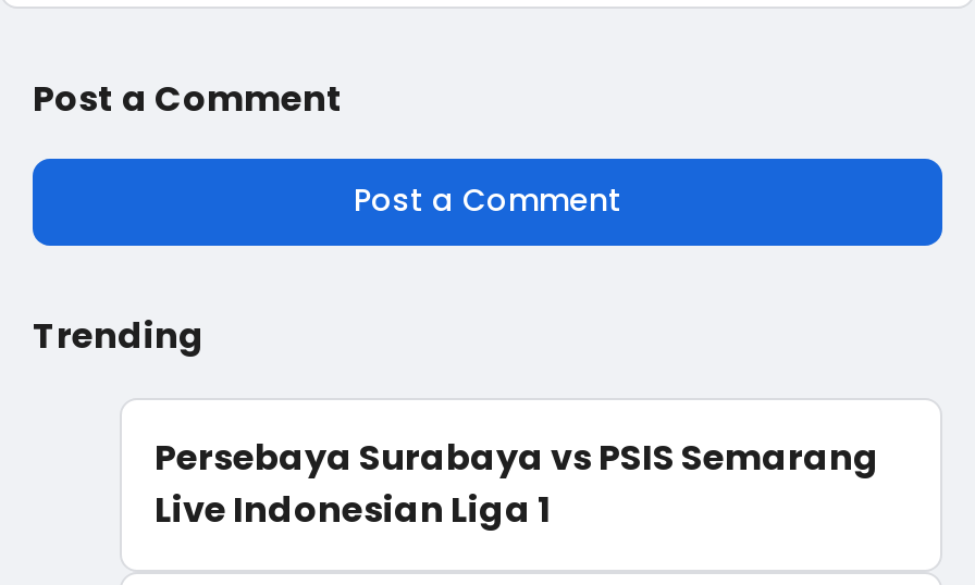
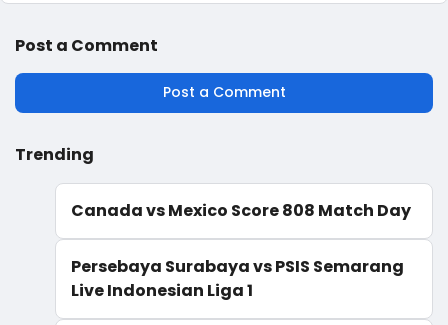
none -> [71,198,411,221] Canada vs Mexico Score 808 Match Day

